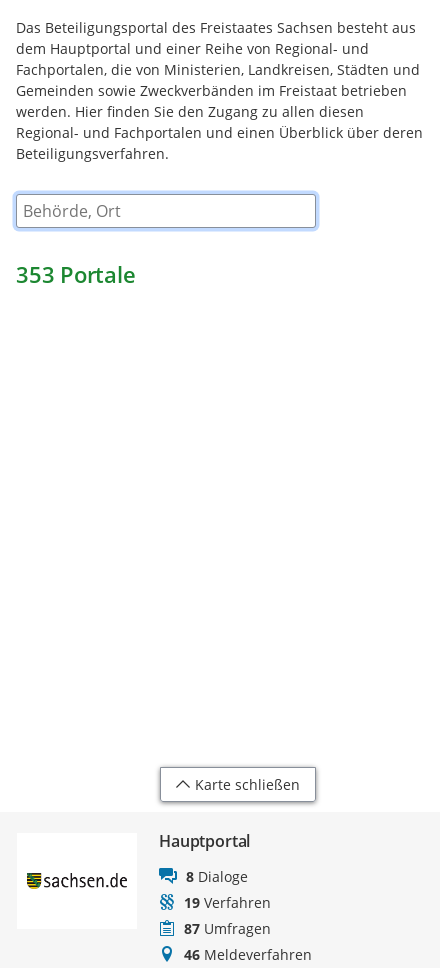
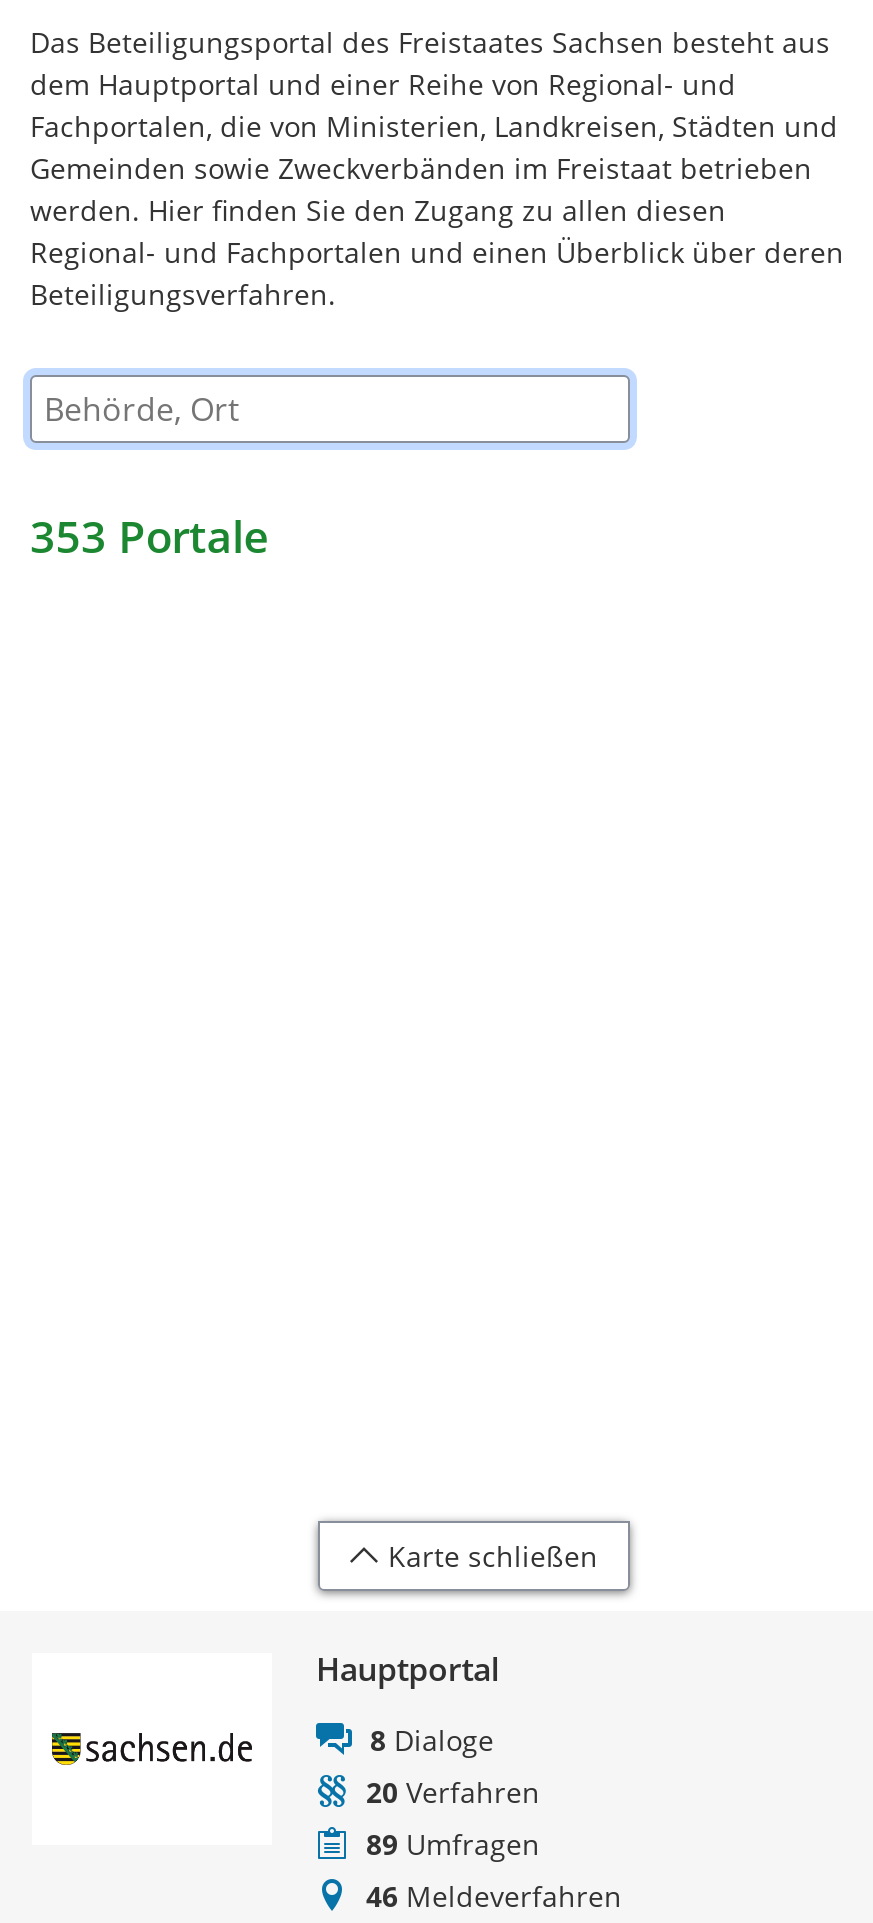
[184,893,271,912] 19 Verfahren -> [366,1773,540,1811] 20 Verfahren
[184,919,271,938] 87 Umfragen -> [366,1825,540,1863] 89 Umfragen

